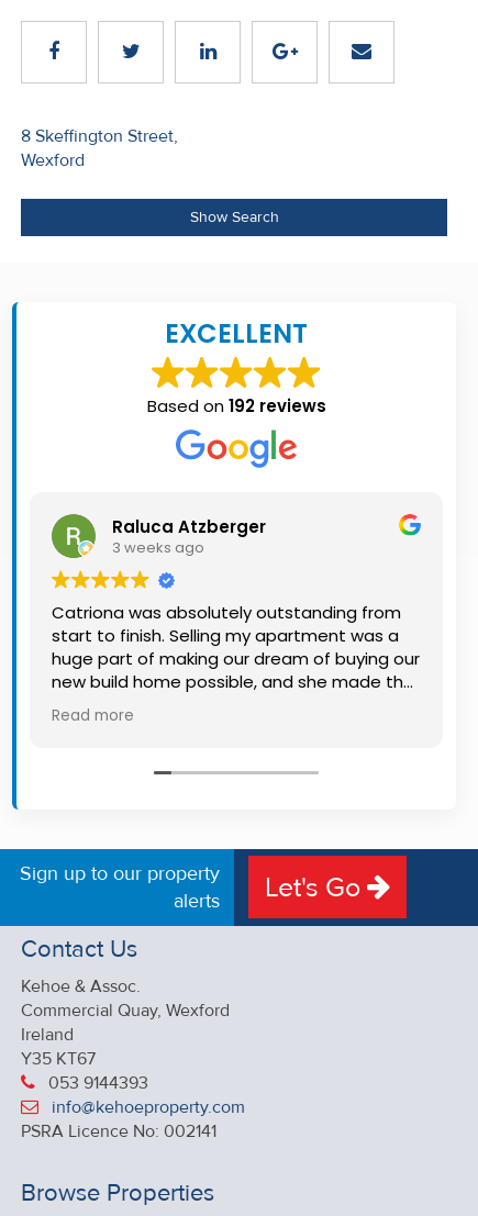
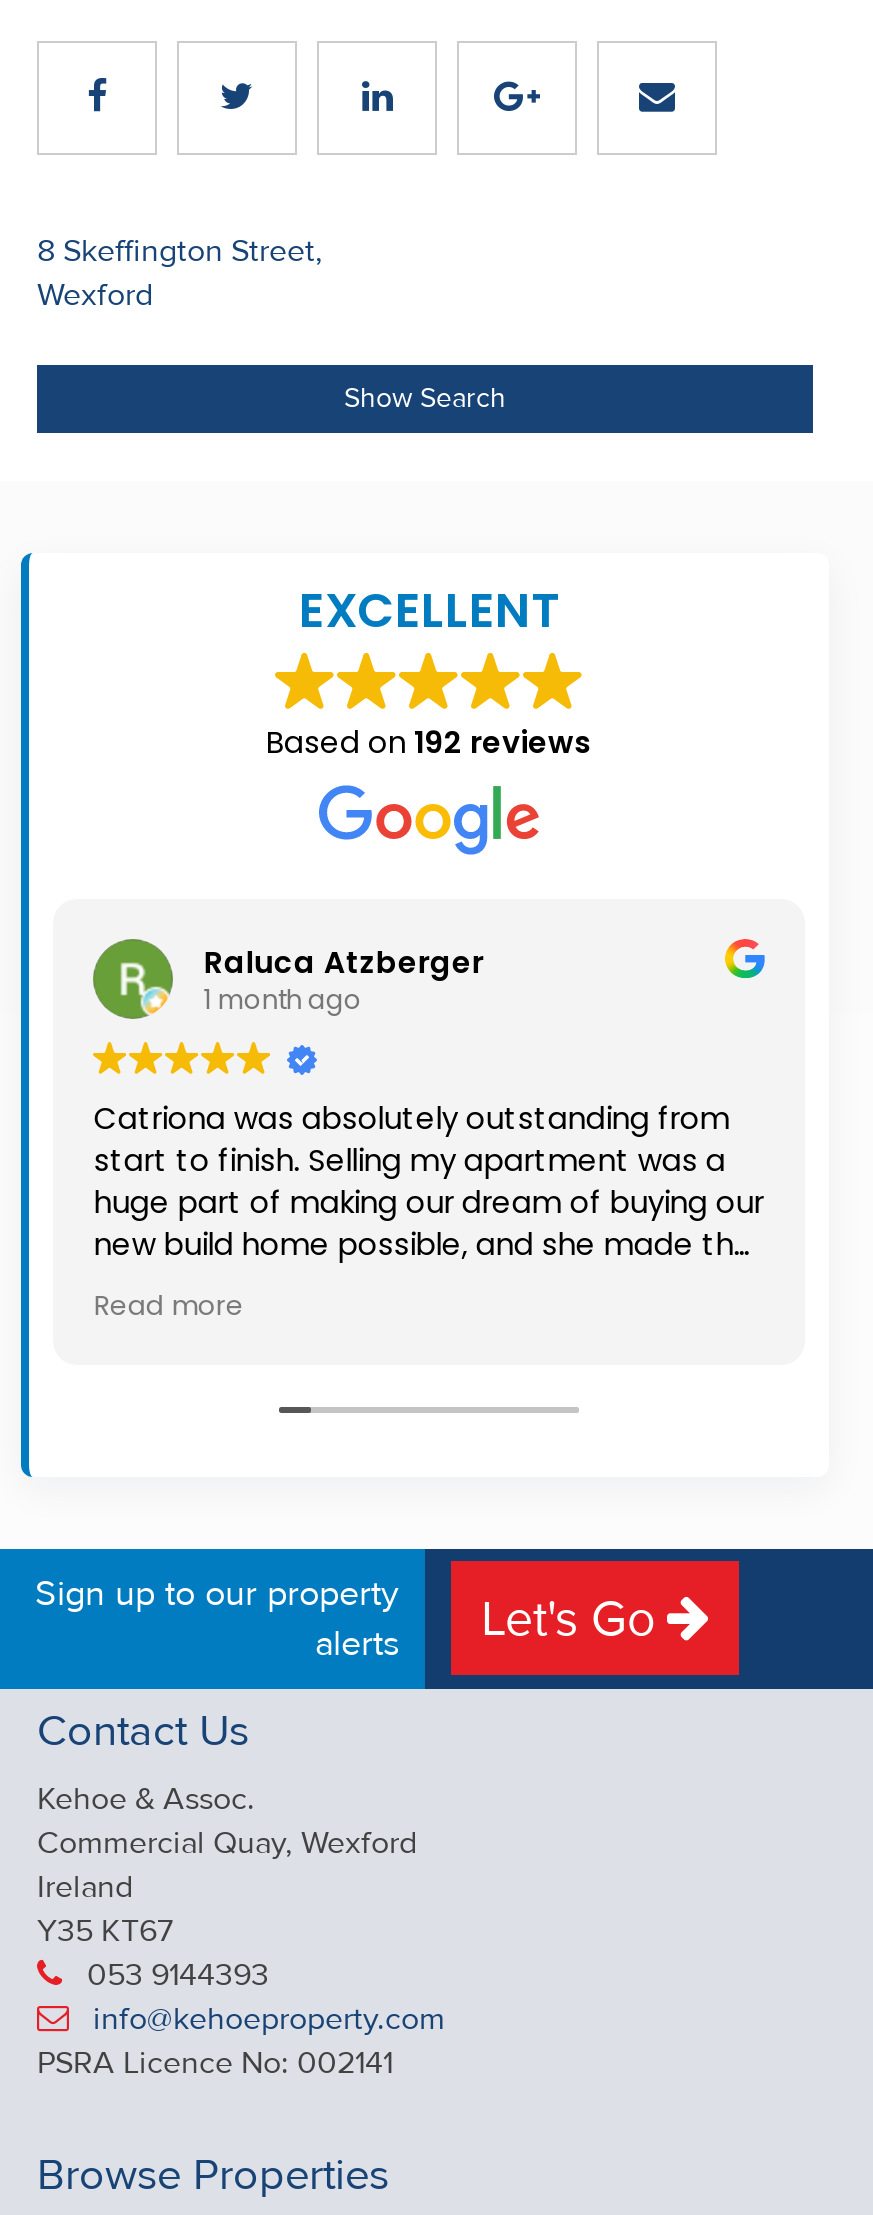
[113,537,205,557] 3 weeks ago -> [204,980,362,1018] 1 month ago

